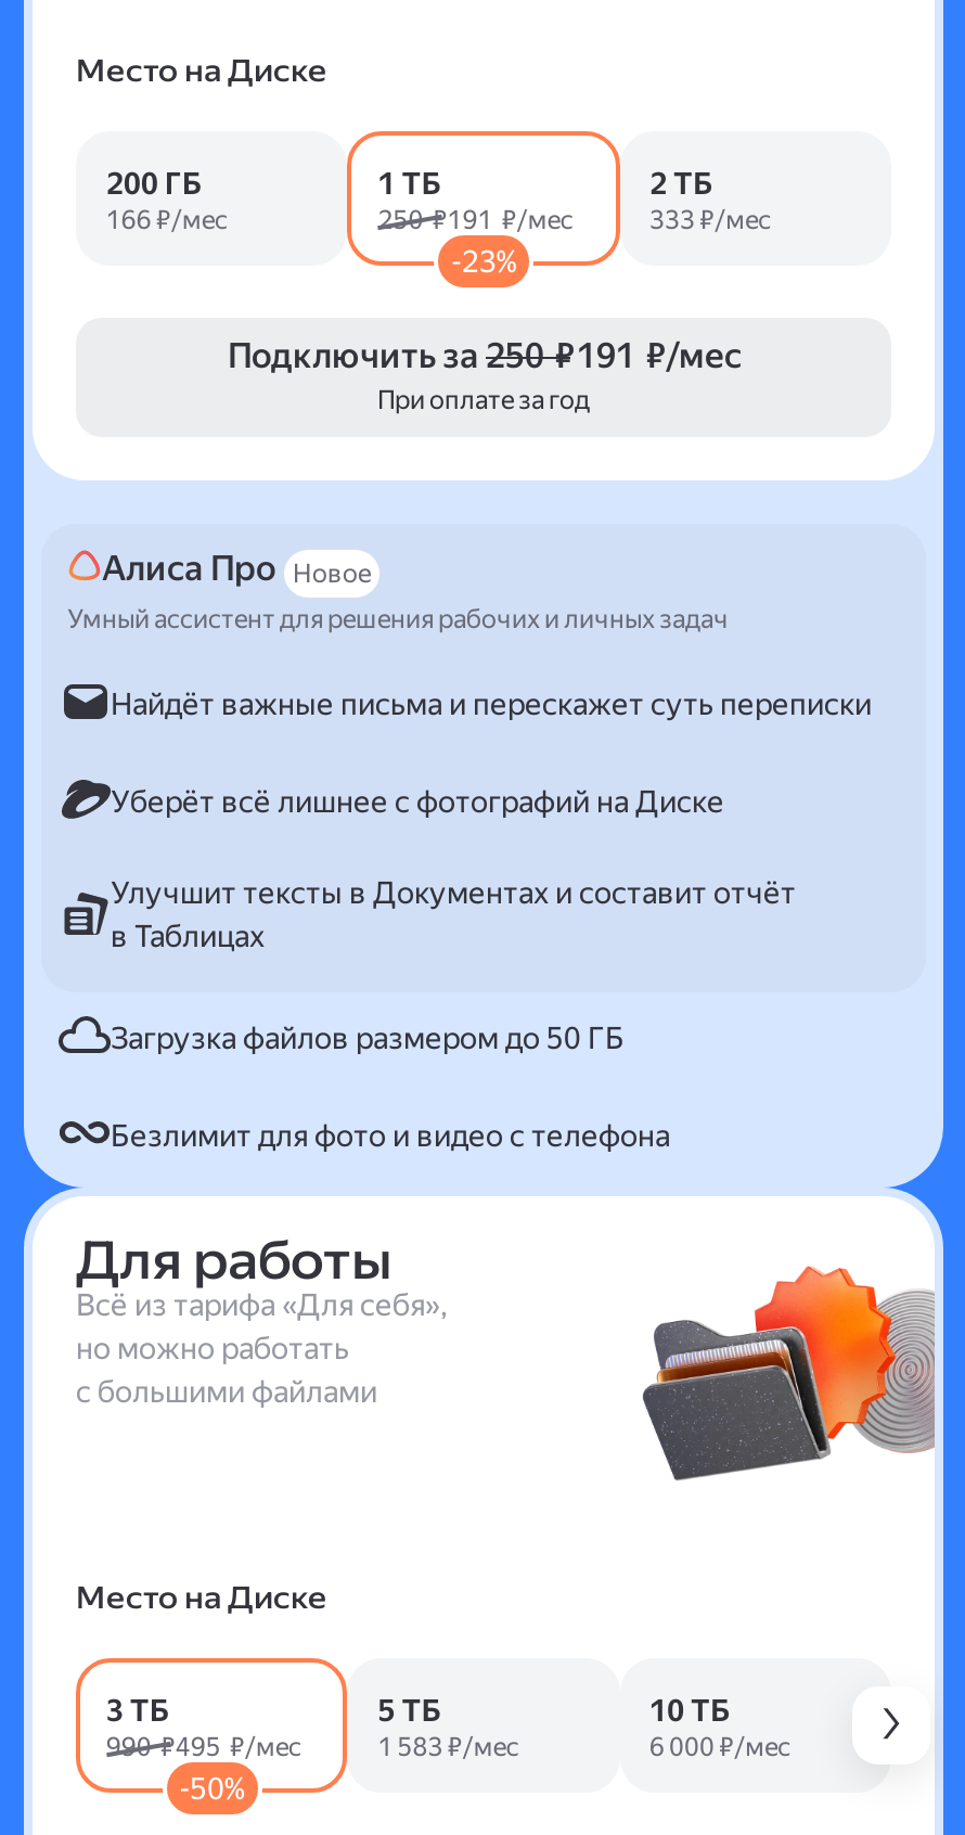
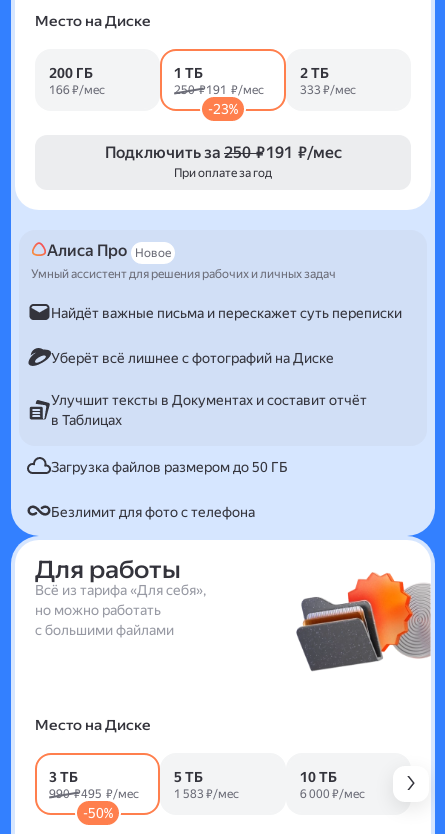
[111,1117,670,1152] Безлимит для фото и видео с телефона -> [51,503,255,519] Безлимит для фото с телефона

